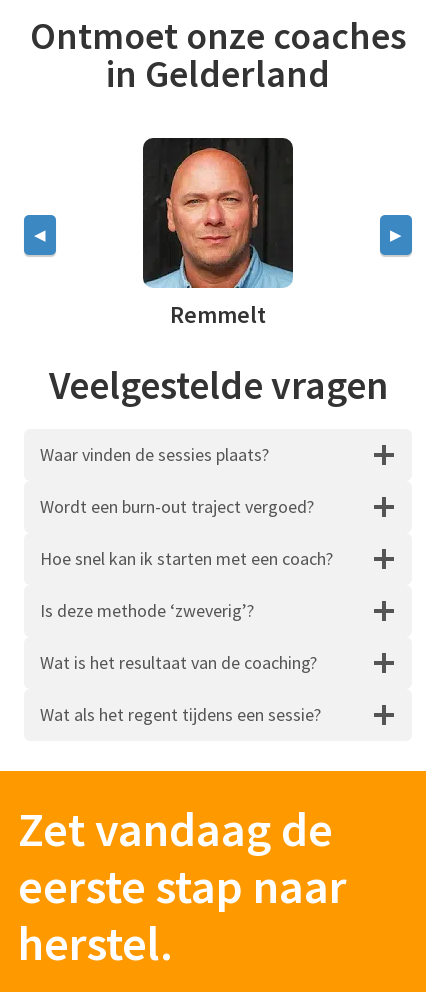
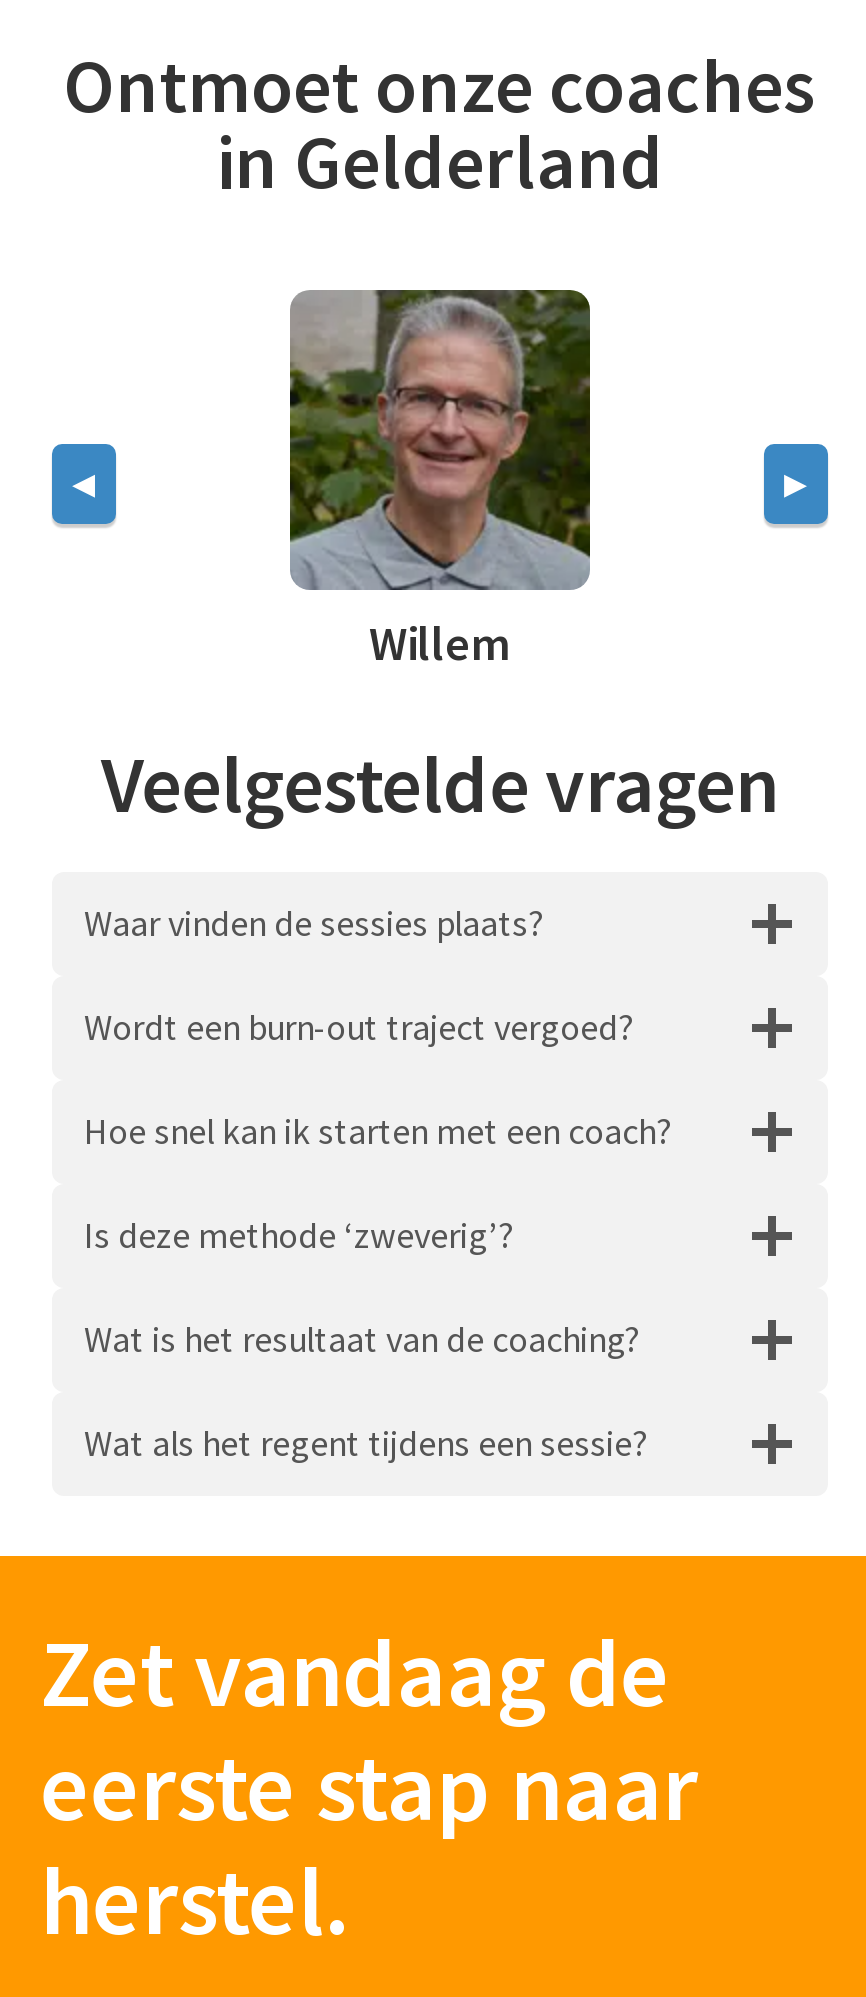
[143,138,293,330] [image] | Remmelt -> [290,290,590,674] [image] | Willem

